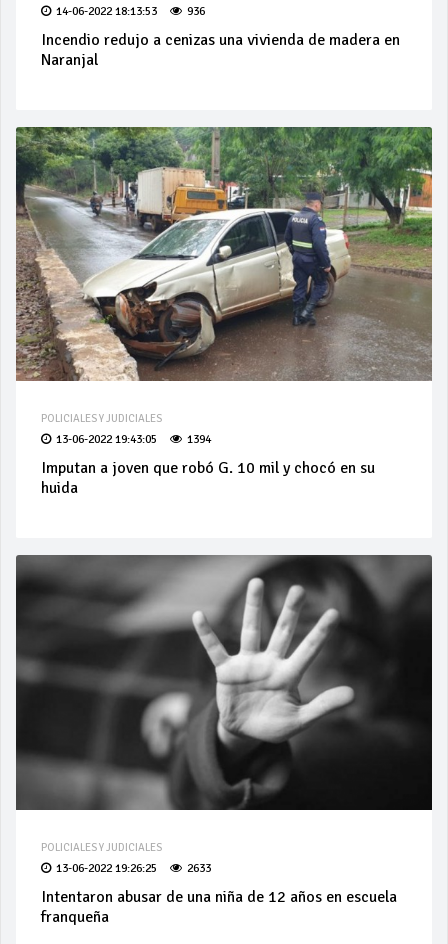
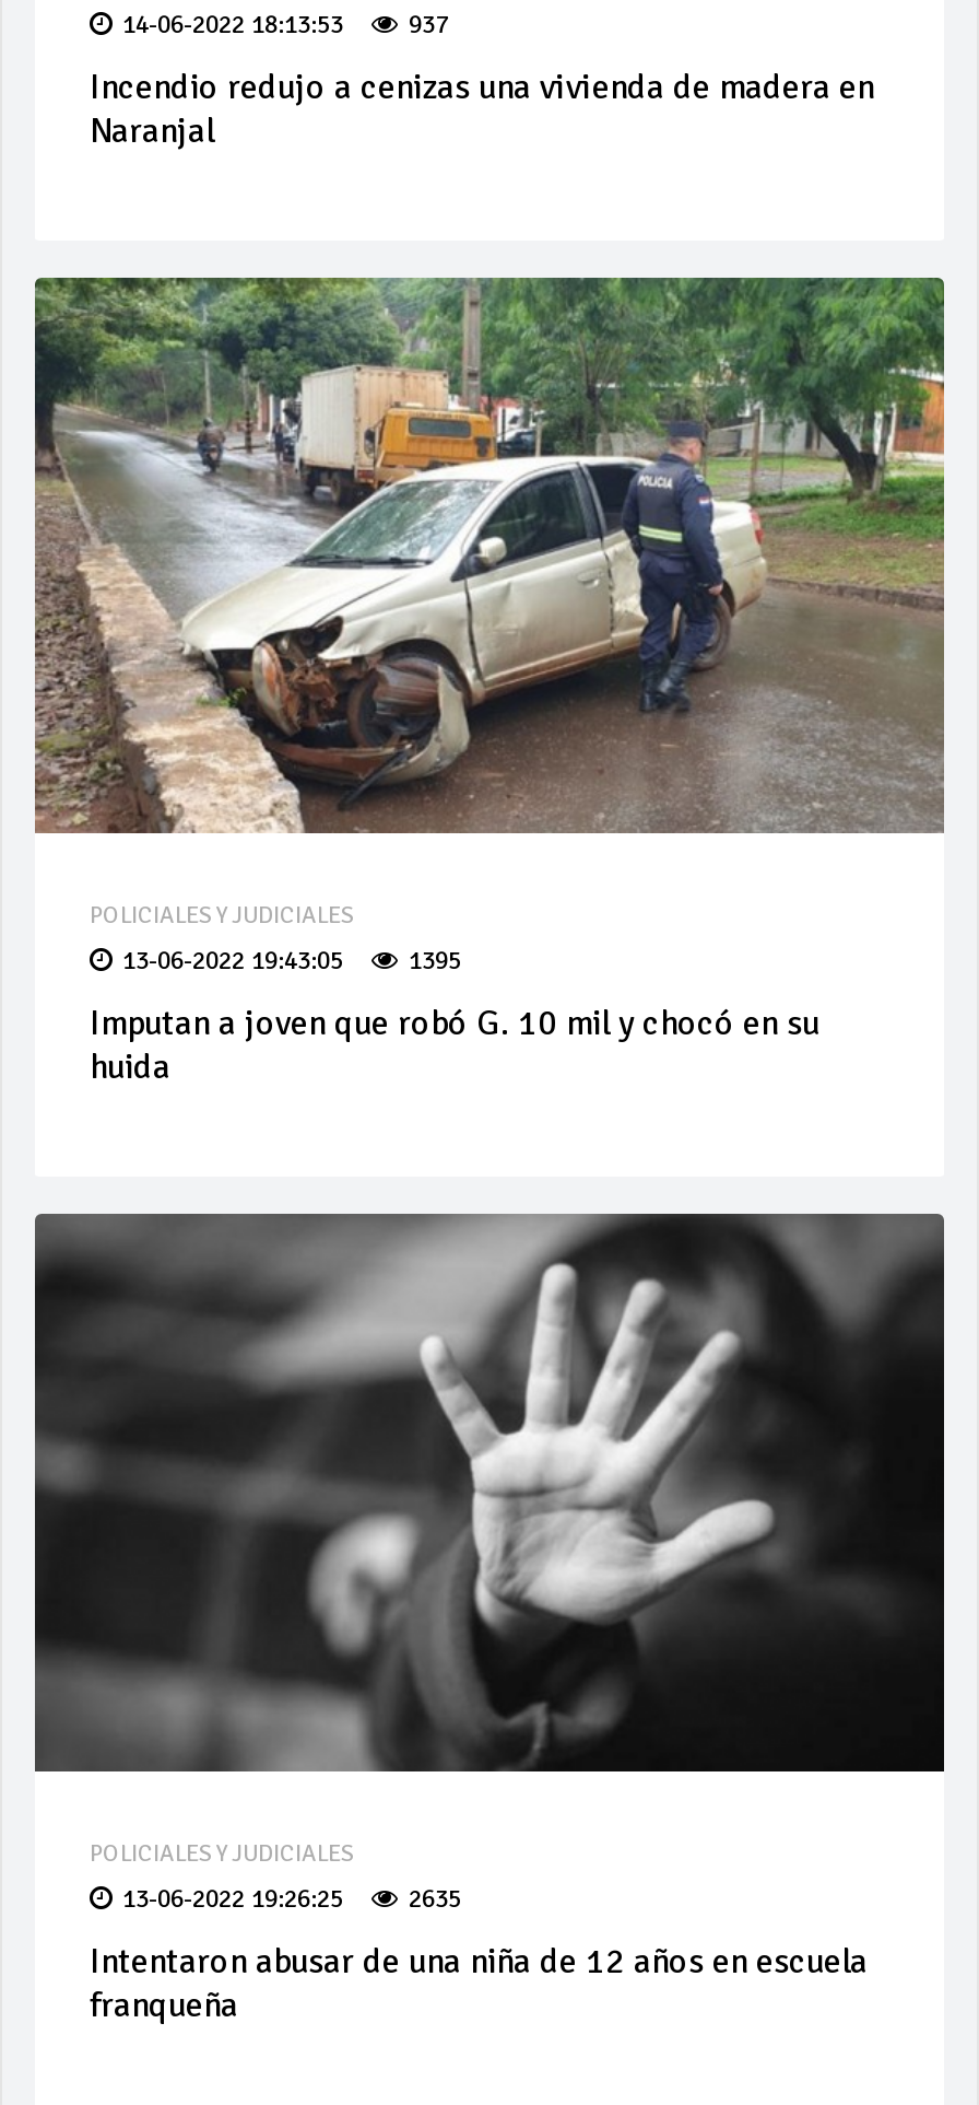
[56,4,205,19] 14-06-2022 18:13:53 936 -> [122,8,448,41] 14-06-2022 18:13:53 937
[56,432,211,447] 13-06-2022 19:43:05 1394 -> [122,945,461,978] 13-06-2022 19:43:05 1395
[56,861,211,876] 13-06-2022 19:26:25 2633 -> [122,1882,461,1915] 13-06-2022 19:26:25 2635

